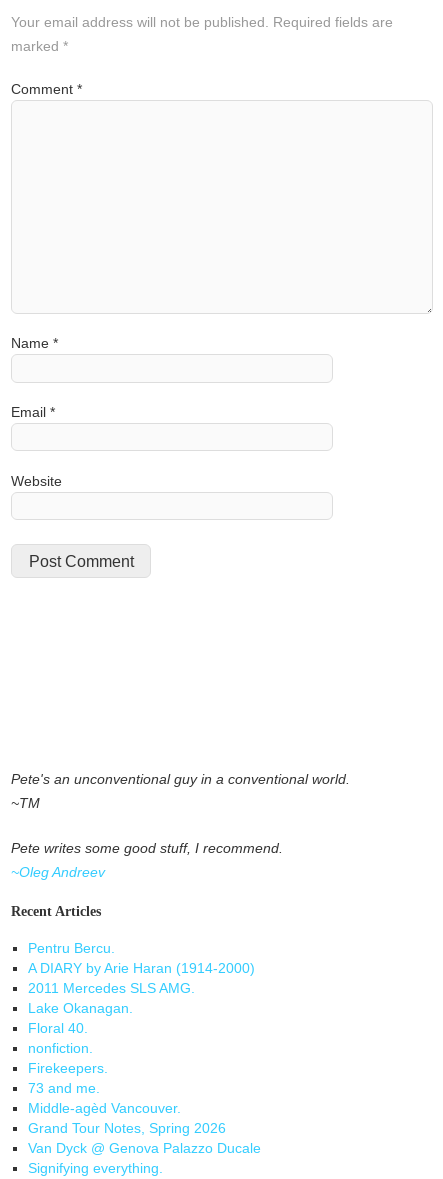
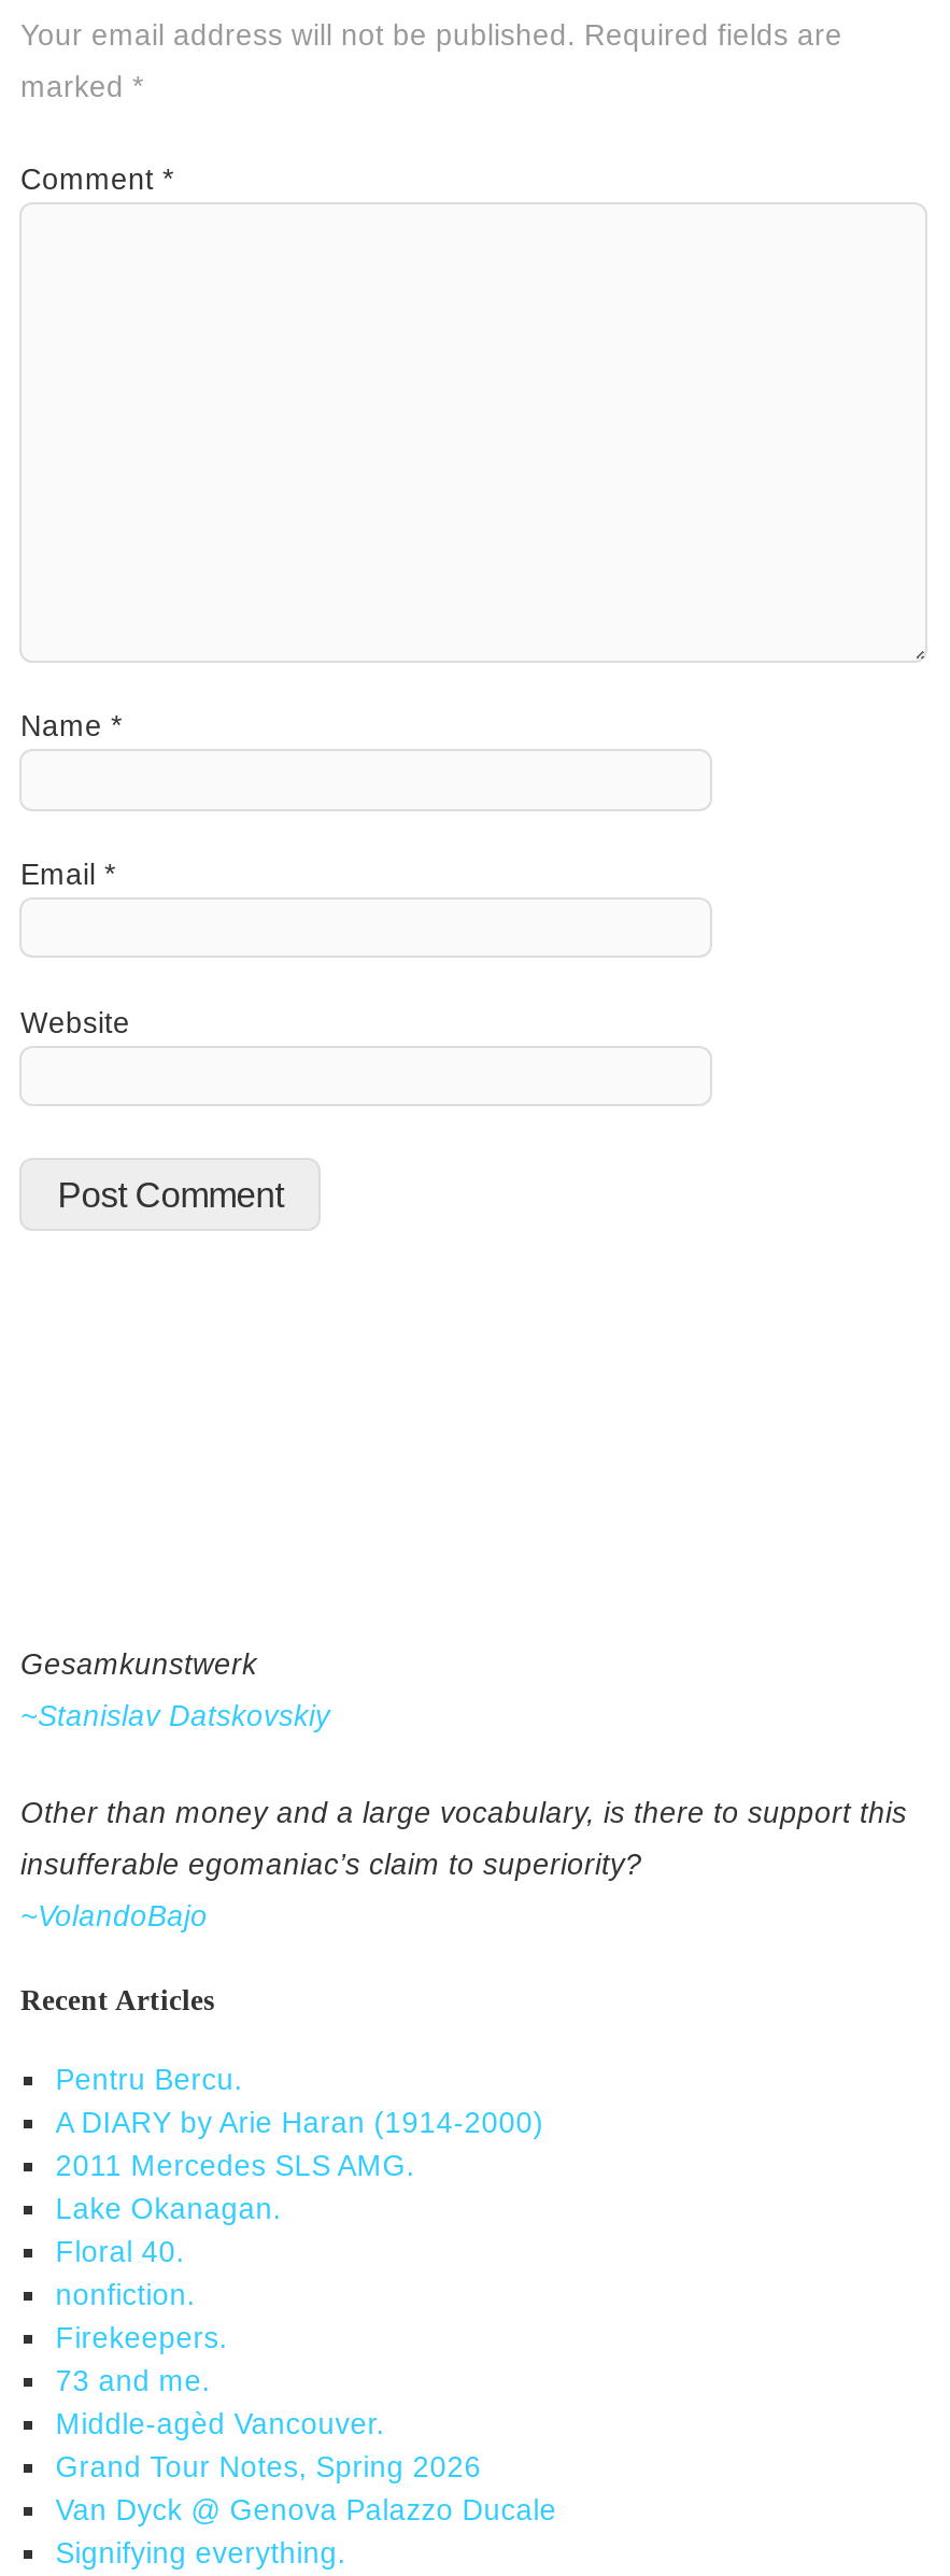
[11,772,350,880] Pete's an unconventional guy in a conventional world. | ~TM | Pete writes some good stuff, I recommend. | ~Oleg Andreev -> [20,1650,907,1932] Gesamkunstwerk | ~Stanislav Datskovskiy | Other than money and a large vocabulary, is there to support this | insufferable egomaniac’s claim to superiority? | ~VolandoBajo

